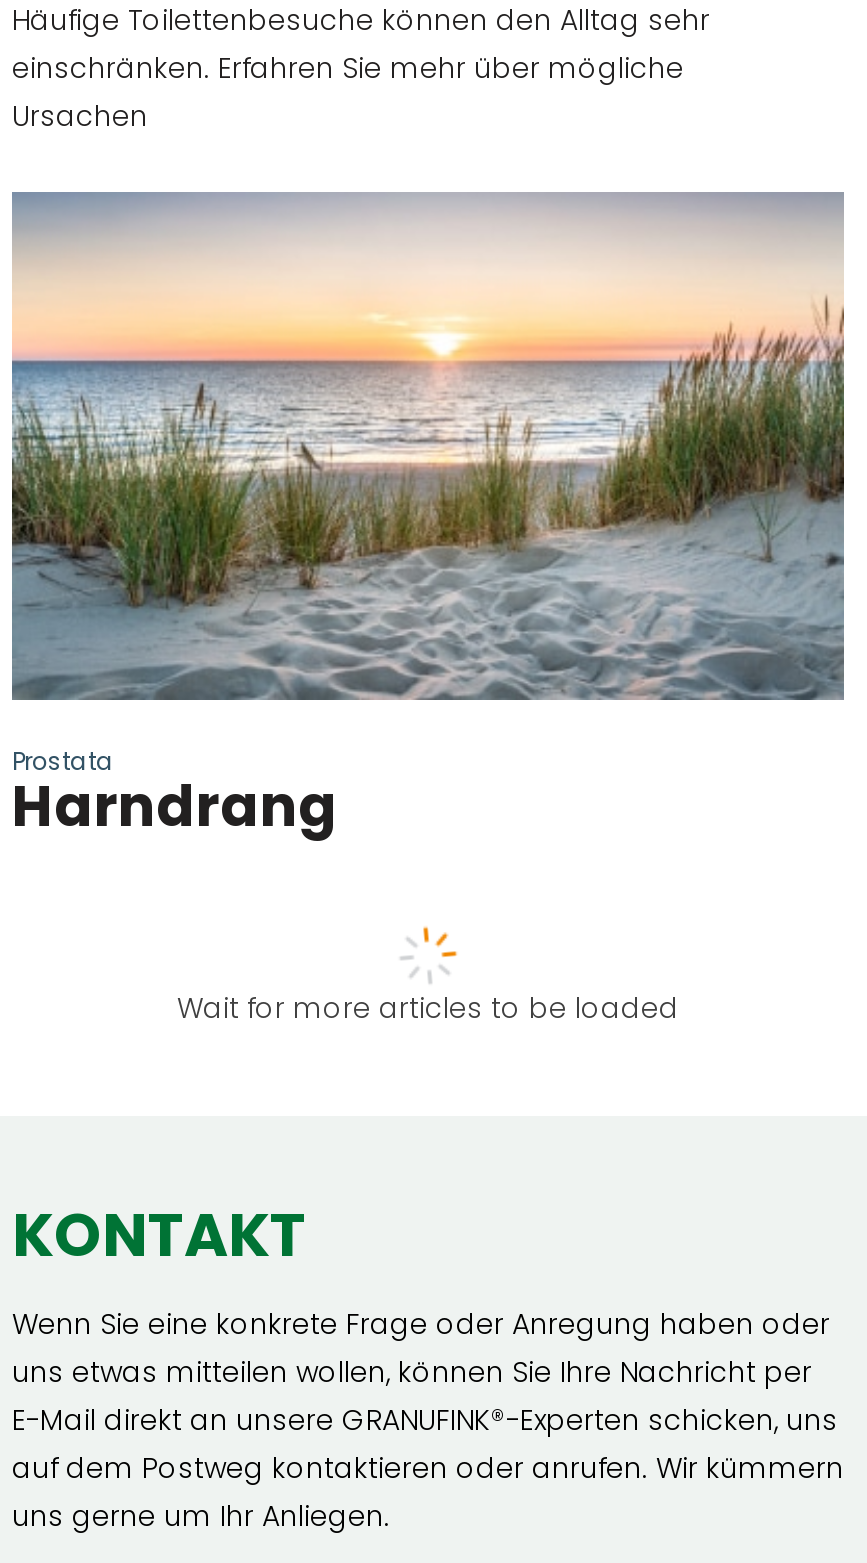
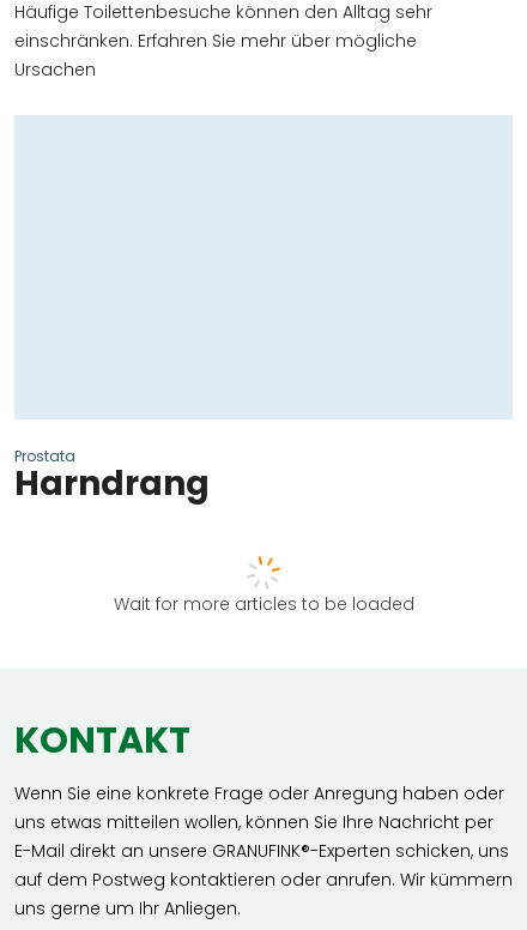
[10,192,846,702] [image] -> none

